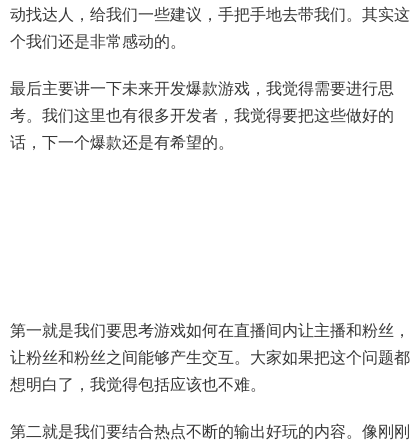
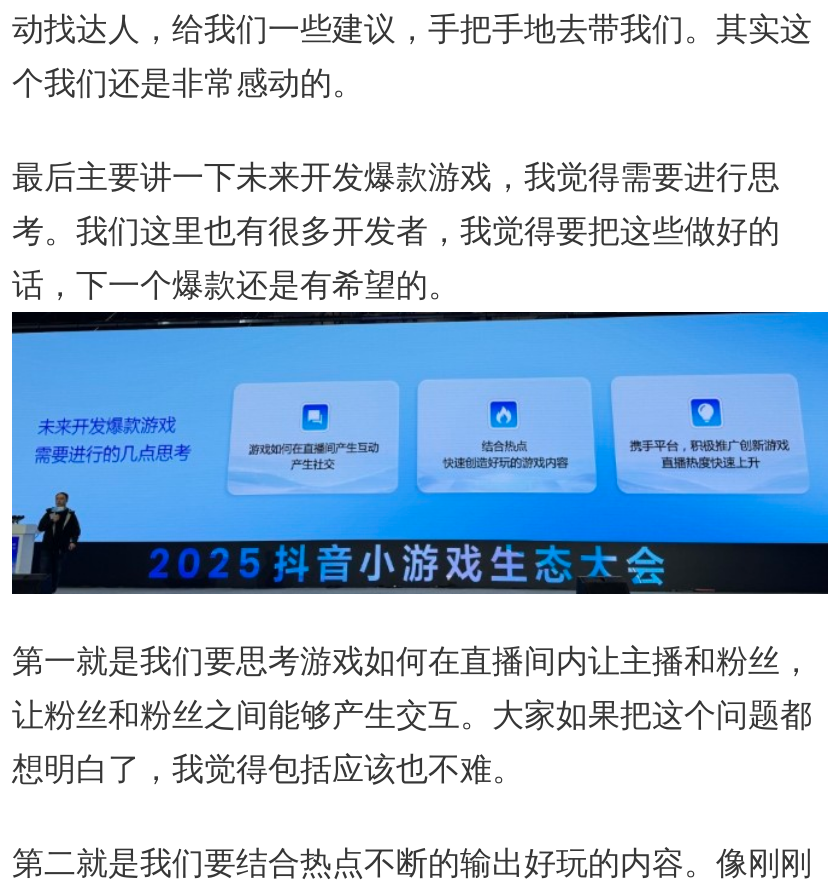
none -> [10,310,830,596] [image]

